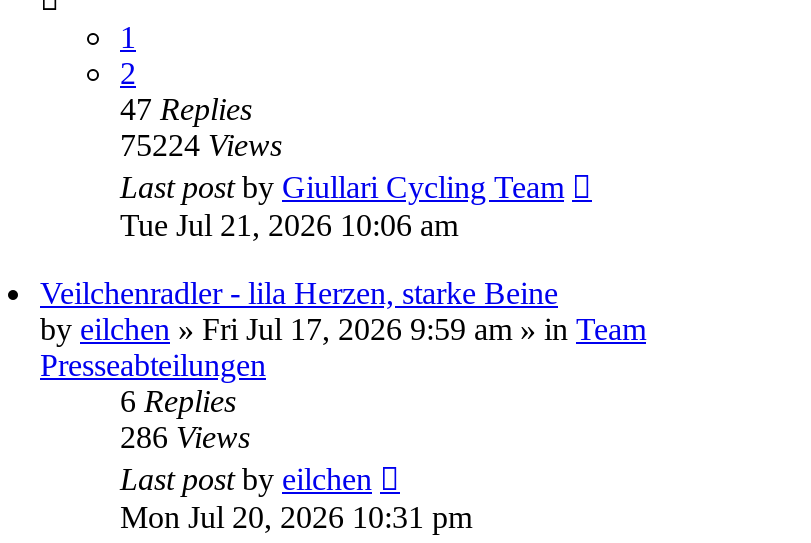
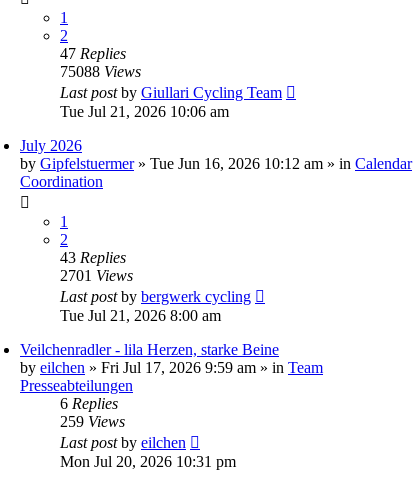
[120,128,282,162] 75224 Views -> [60,63,141,80] 75088 Views
none -> [20,137,412,324] July 2026 | byGipfelstuermer» Tue Jun 16, 2026 10:12 am » in Calendar | Coordination | 1 | 2 | 43 Replies | 2701 Views | Last post by bergwerk cycling | Tue Jul 21, 2026 8:00 am
[120,420,250,454] 286 Views -> [60,413,125,430] 259 Views

